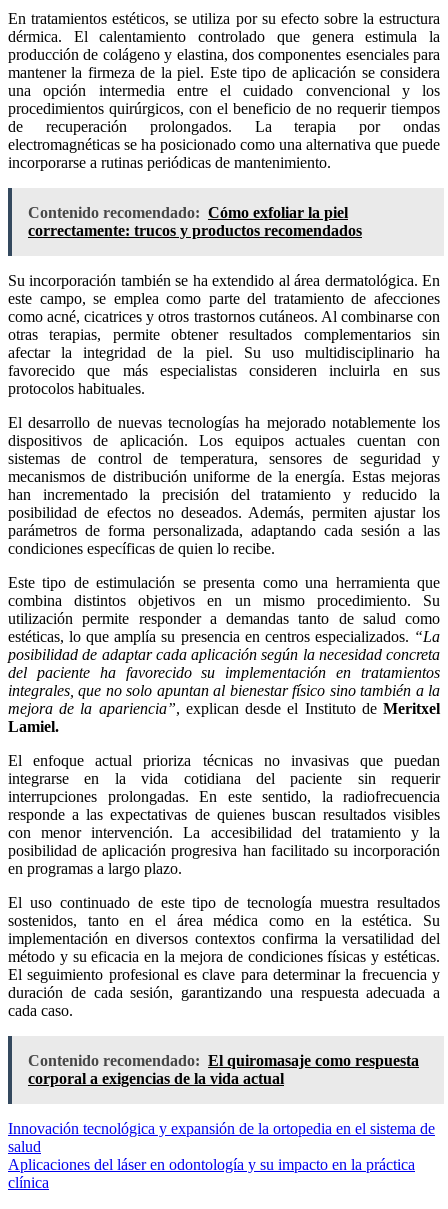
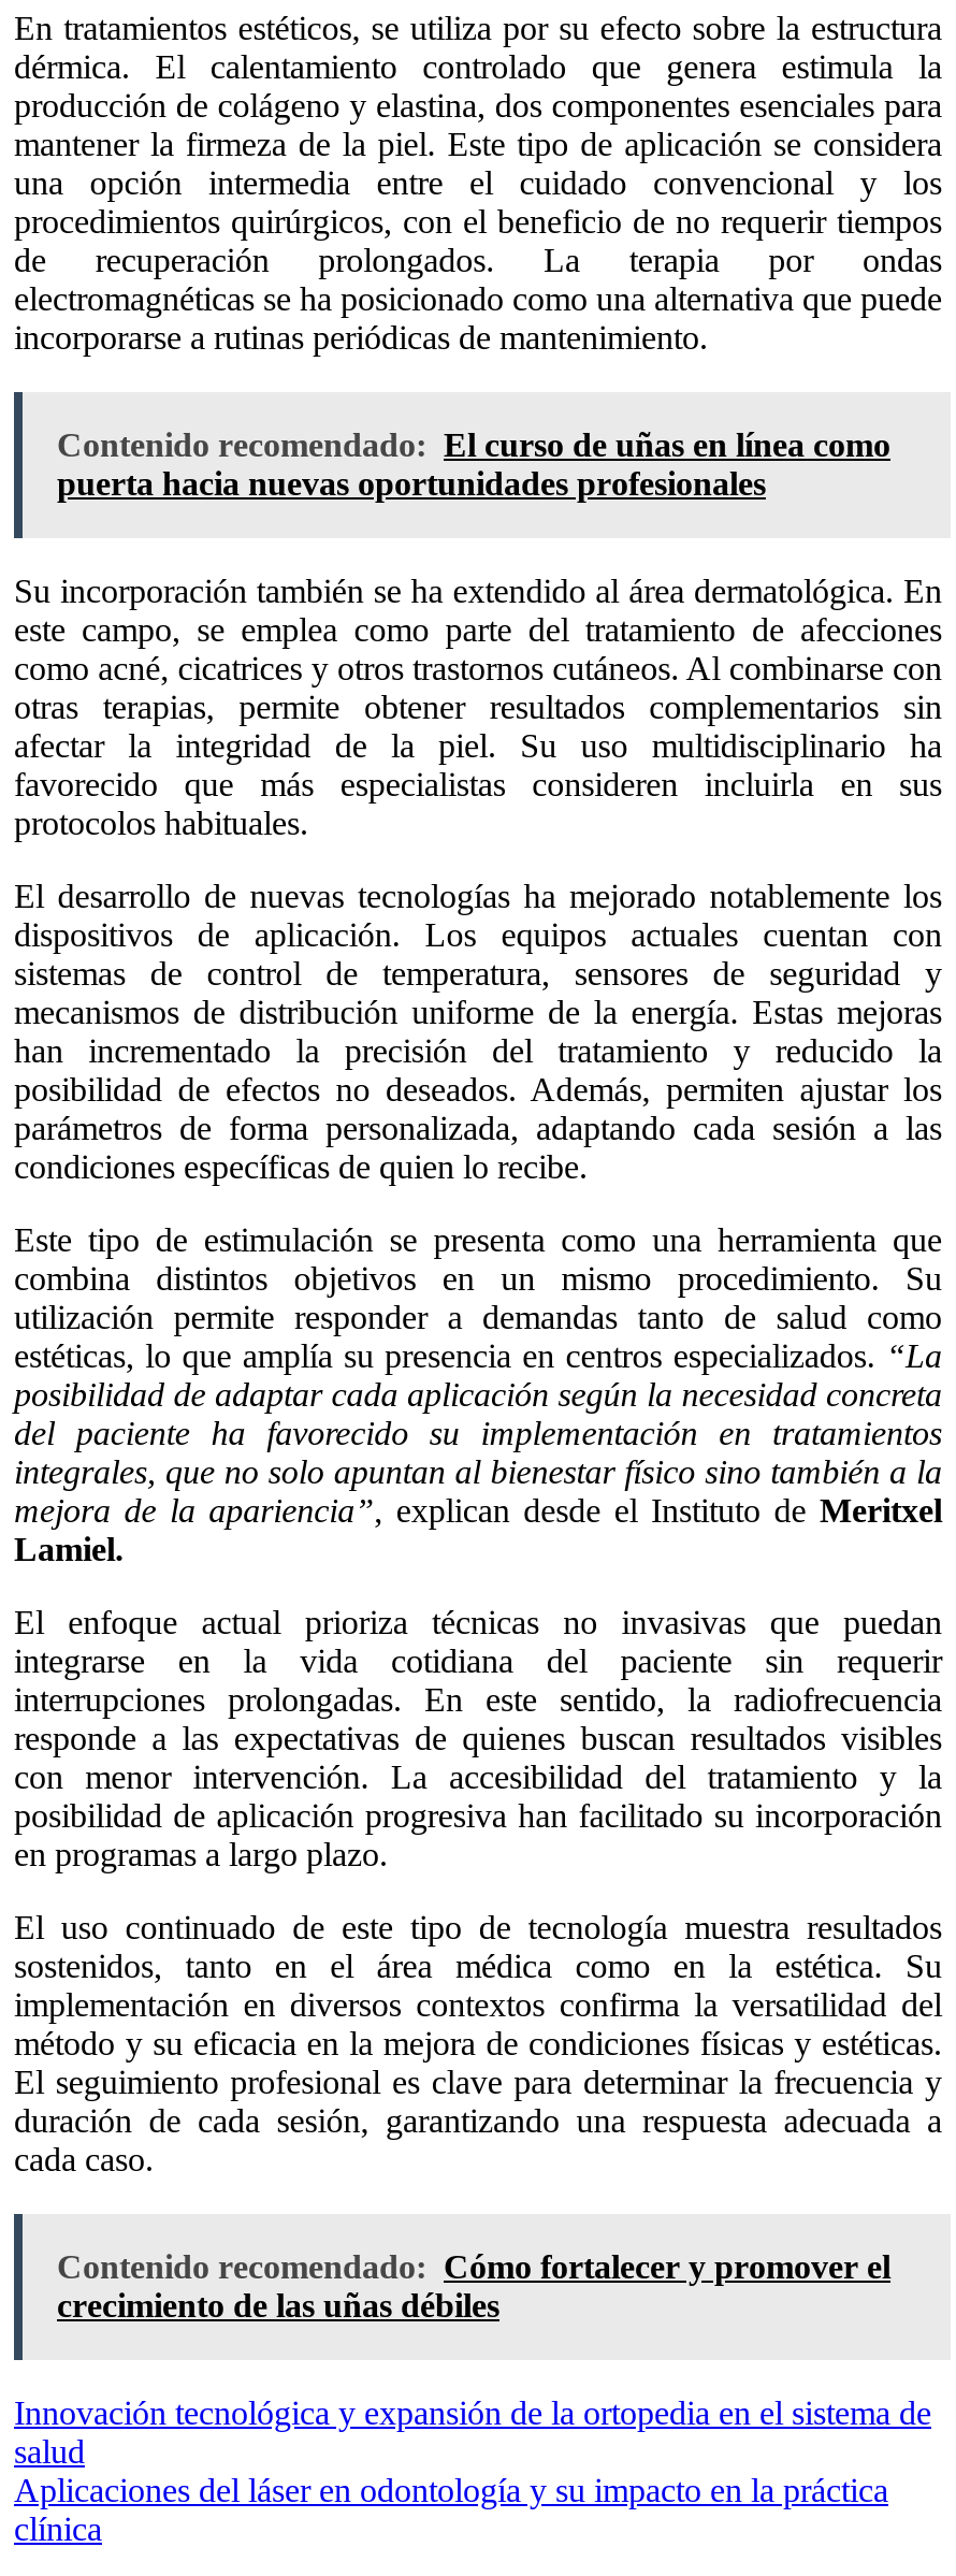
[28,204,362,239] Contenido recomendado: Cómo exfoliar la piel | correctamente: trucos y productos recomendados -> [57,426,890,502] Contenido recomendado: El curso de uñas en línea como | puerta hacia nuevas oportunidades profesionales
[28,1052,419,1087] Contenido recomendado: El quiromasaje como respuesta | corporal a exigencias de la vida actual -> [57,2248,890,2324] Contenido recomendado: Cómo fortalecer y promover el | crecimiento de las uñas débiles

